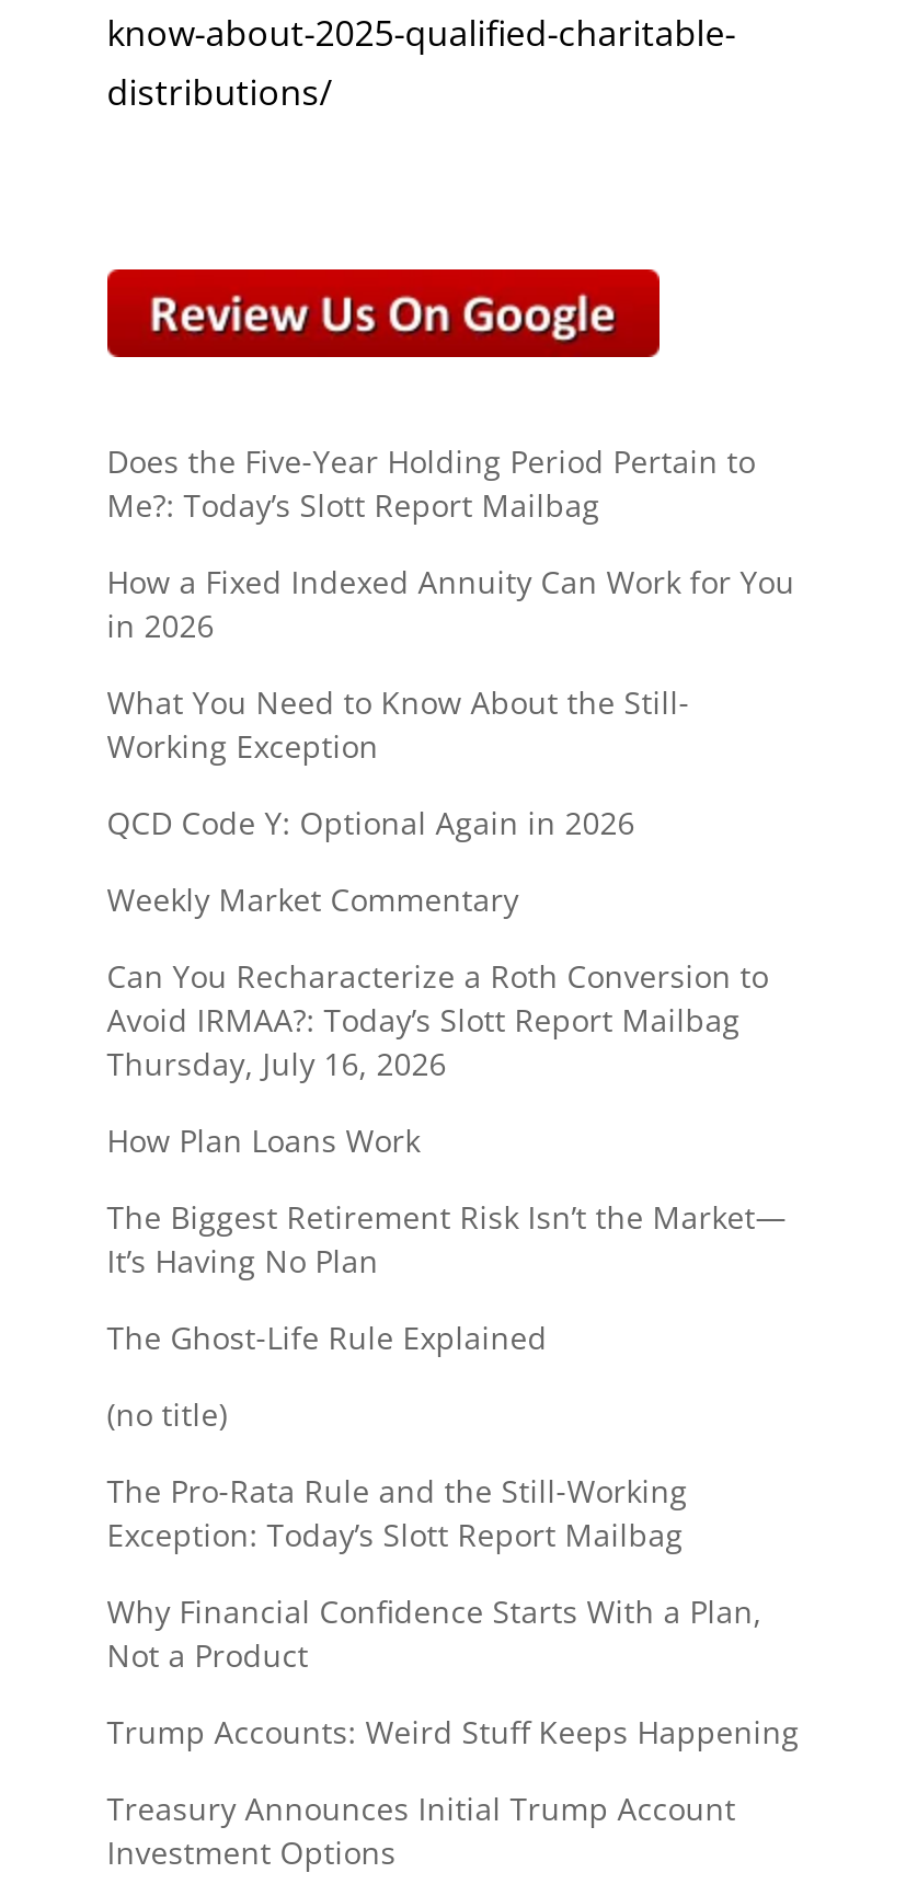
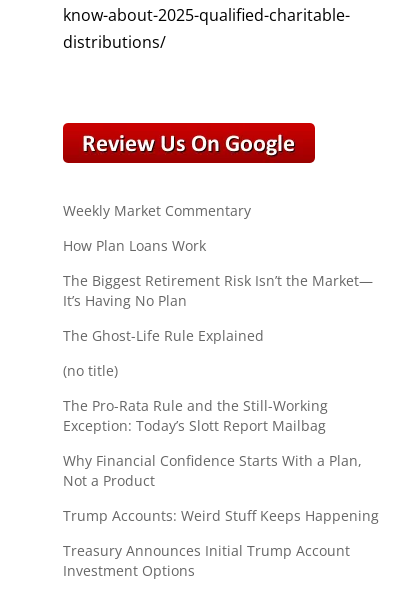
[107,440,795,843] Does the Five-Year Holding Period Pertain to | Me?: Today’s Slott Report Mailbag | How a Fixed Indexed Annuity Can Work for You | in 2026 | What You Need to Know About the Still- | Working Exception | QCD Code Y: Optional Again in 2026 -> none
[107,955,769,1084] Can You Recharacterize a Roth Conversion to | Avoid IRMAA?: Today’s Slott Report Mailbag | Thursday, July 16, 2026 -> none

